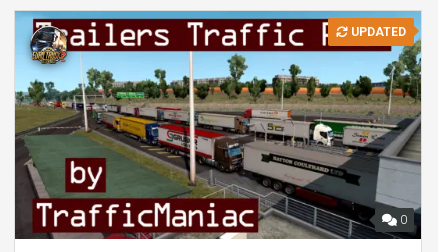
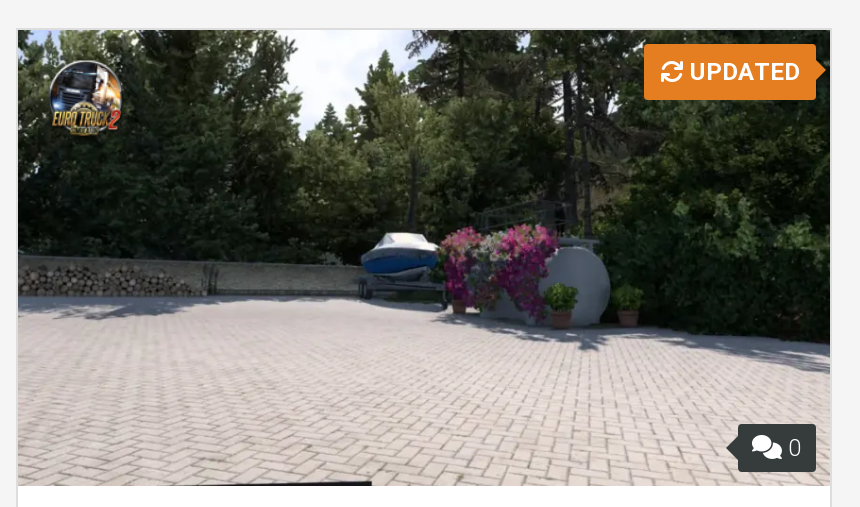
[14,10,422,240] [image] -> [16,29,832,487] [image]

